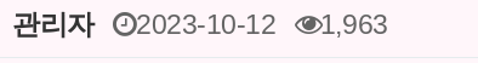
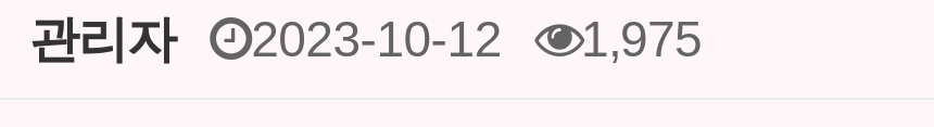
[12,8,388,39] 관리자 2023-10-12 1,963 -> [29,10,702,66] 관리자 2023-10-12 1,975

